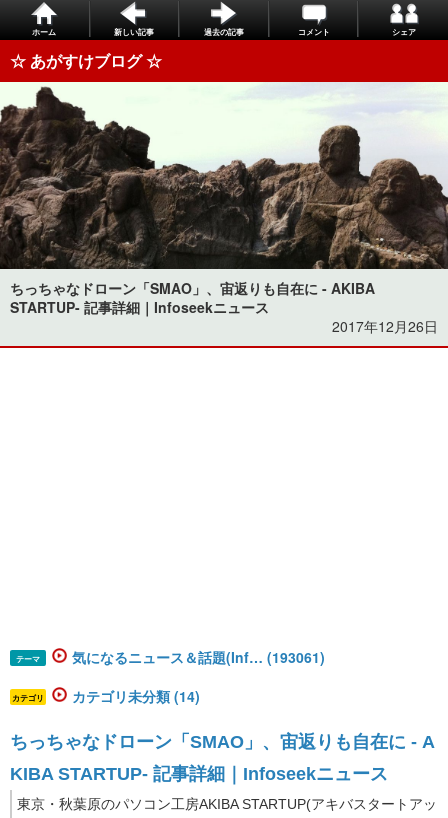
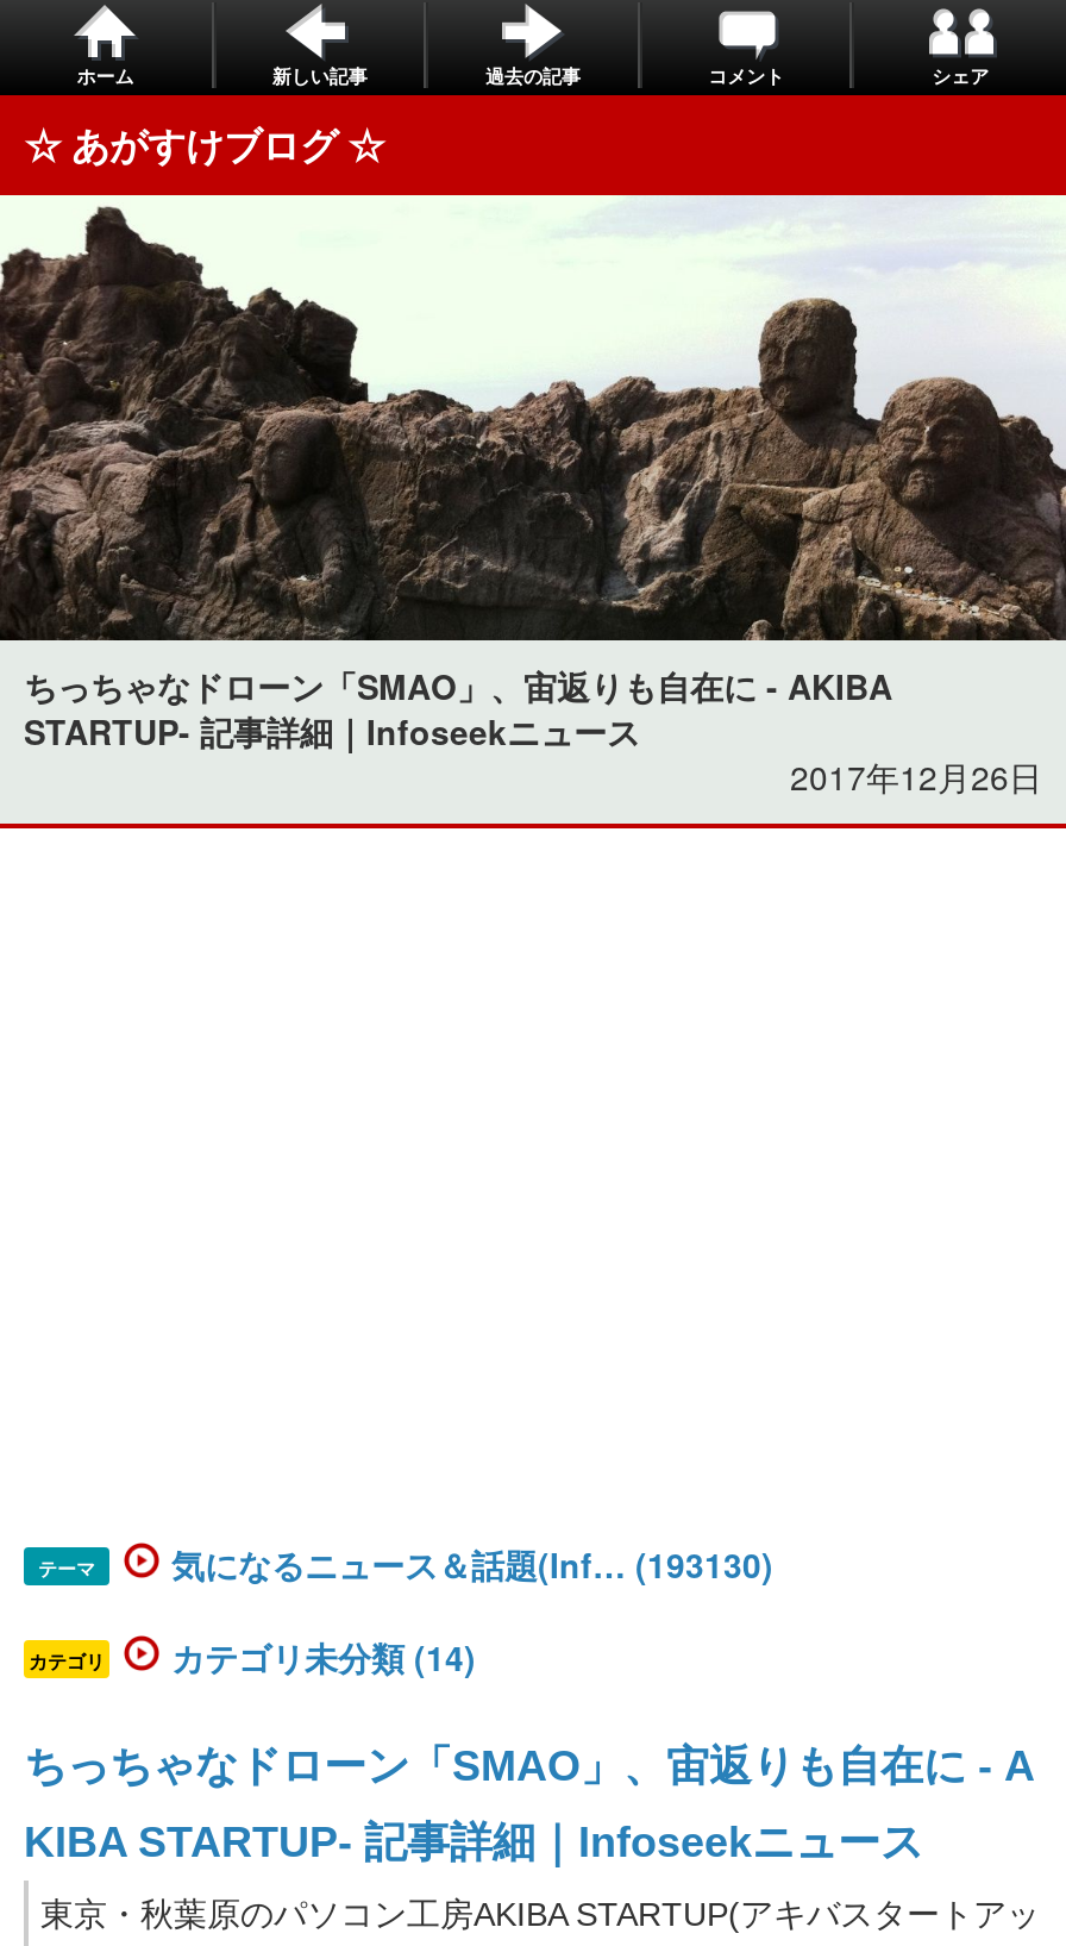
[72,647,325,667] 気になるニュース＆話題(Inf… (193061) -> [171,1541,773,1588] 気になるニュース＆話題(Inf… (193130)

